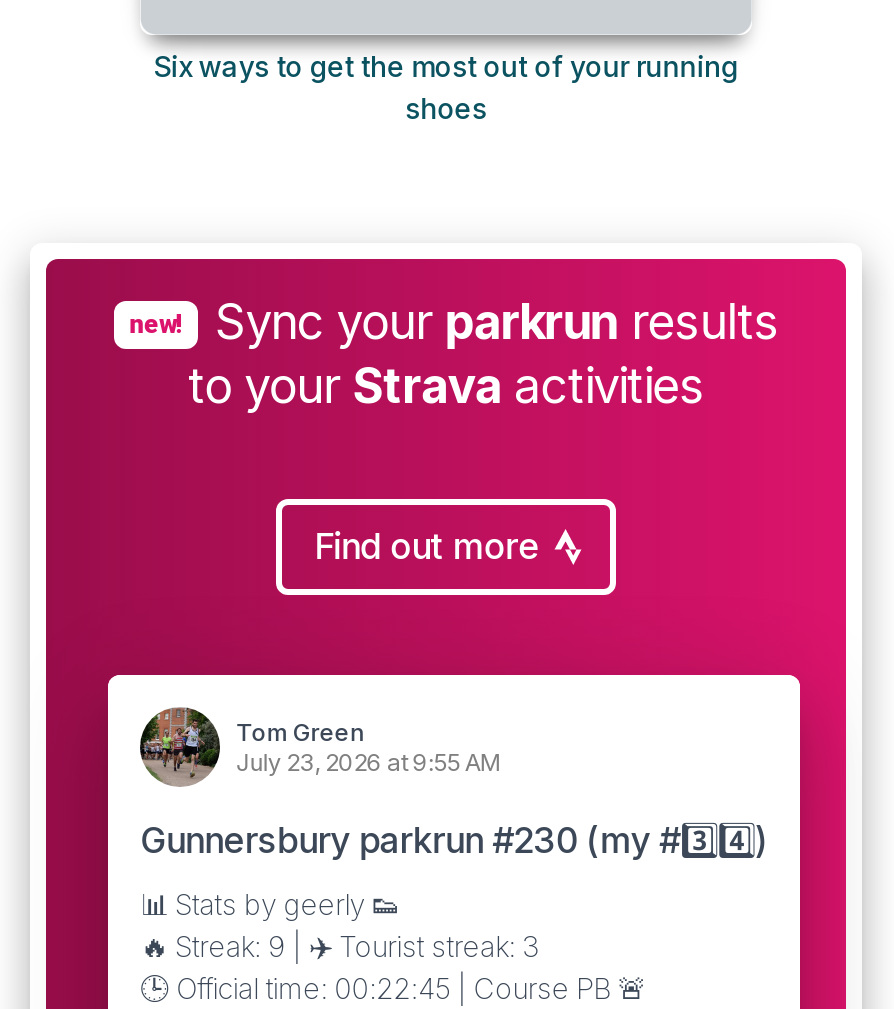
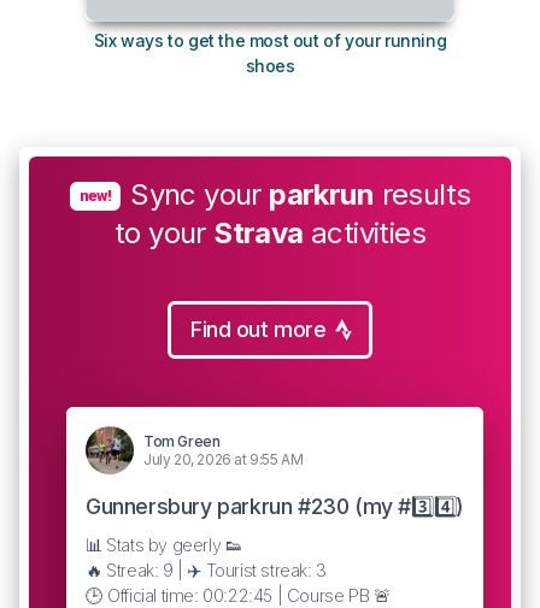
[236,746,501,776] July 23, 2026 at 9:55 AM -> [144,450,303,468] July 20, 2026 at 9:55 AM

